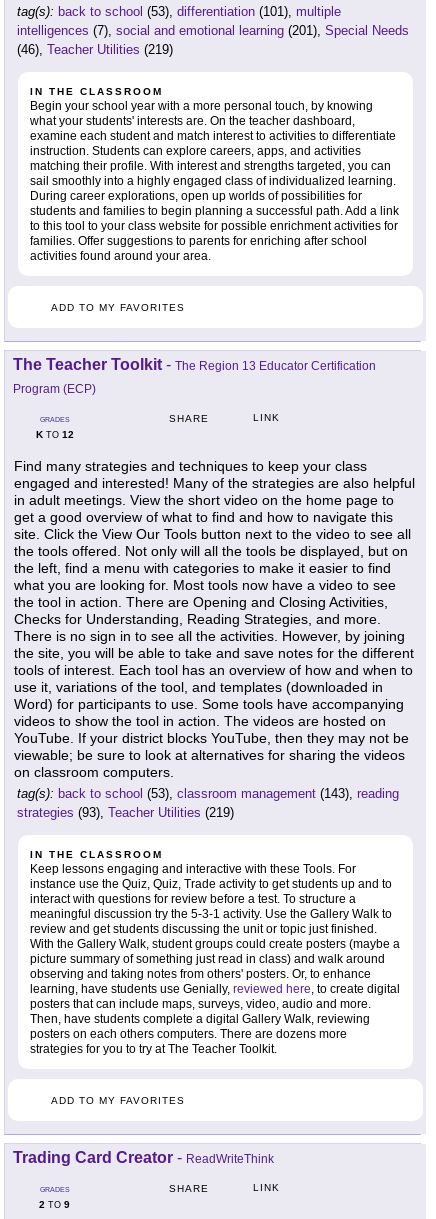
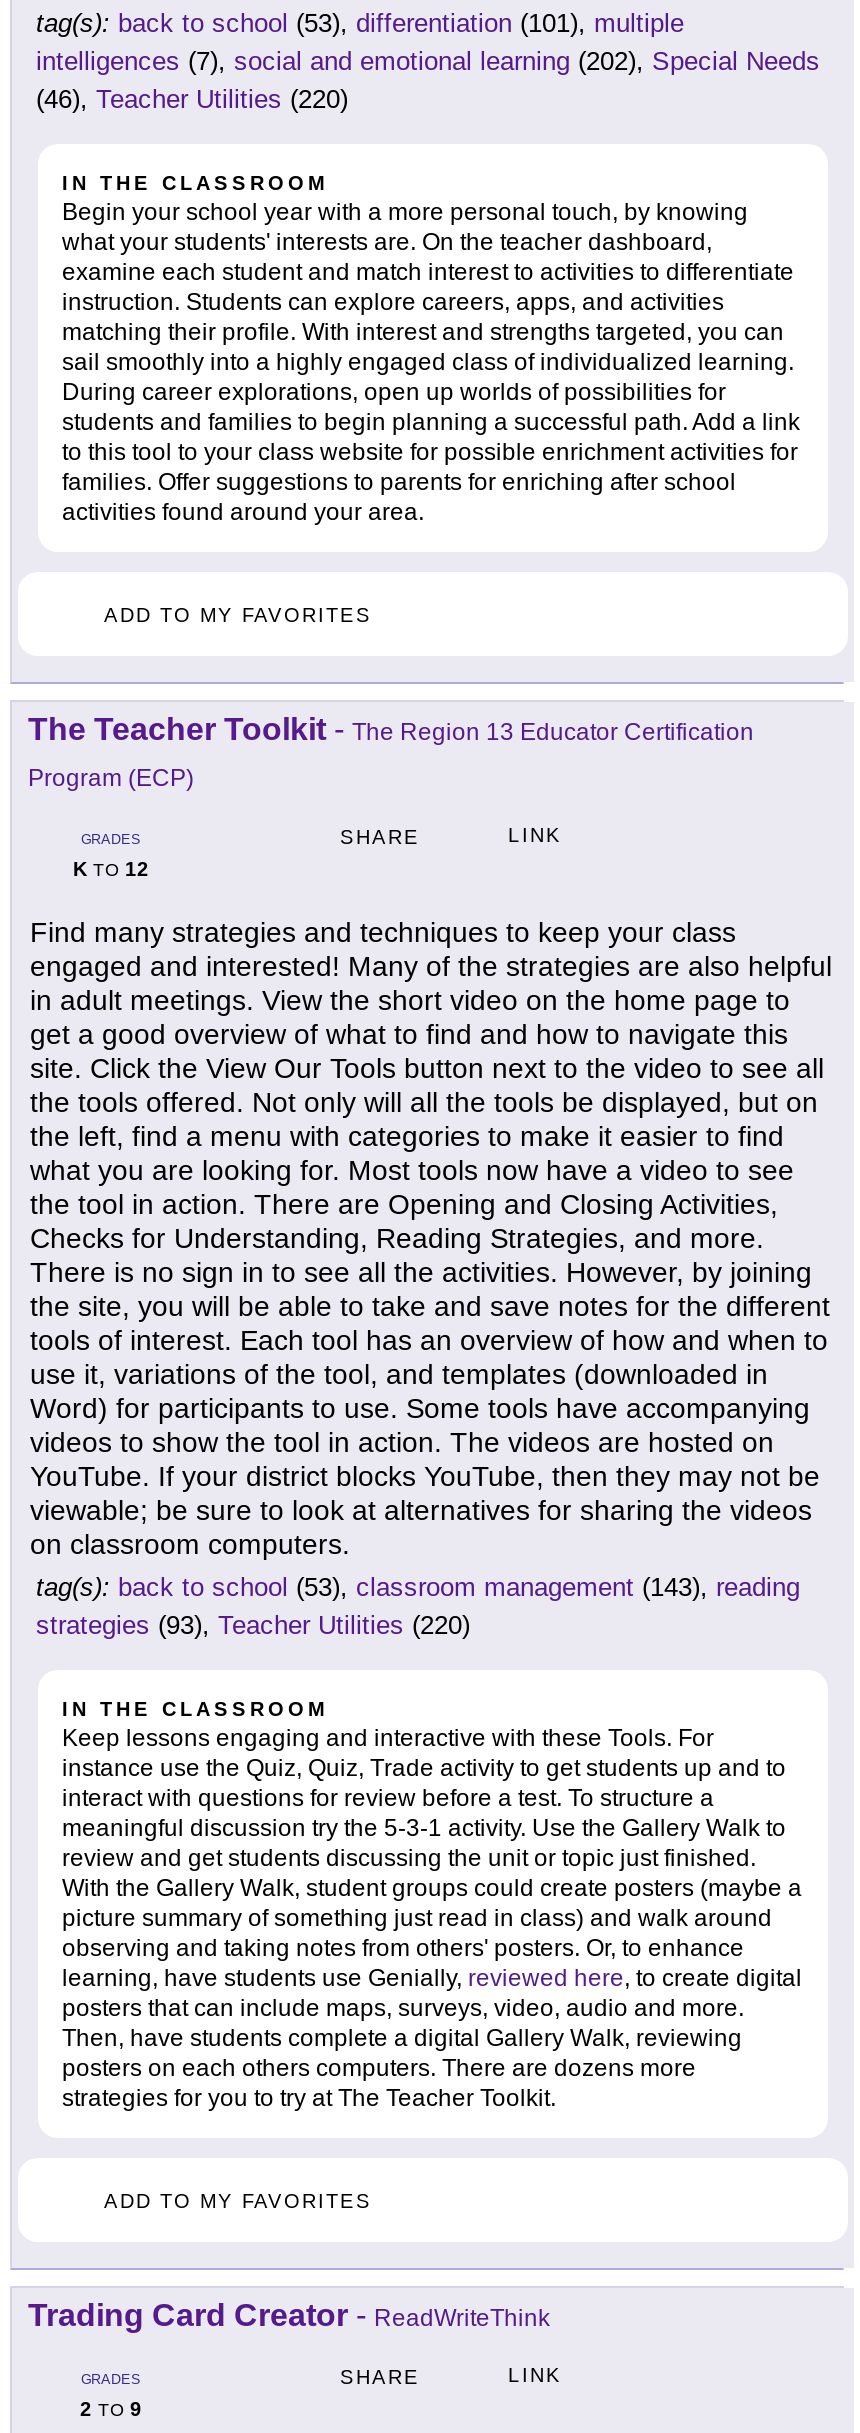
[17,23,409,38] intelligences (7), social and emotional learning (201), Special Needs -> [36,46,820,76] intelligences (7), social and emotional learning (202), Special Needs
[17,42,173,57] (46), Teacher Utilities (219) -> [36,84,348,114] (46), Teacher Utilities (220)
[17,805,234,820] strategies (93), Teacher Utilities (219) -> [36,1610,470,1640] strategies (93), Teacher Utilities (220)

